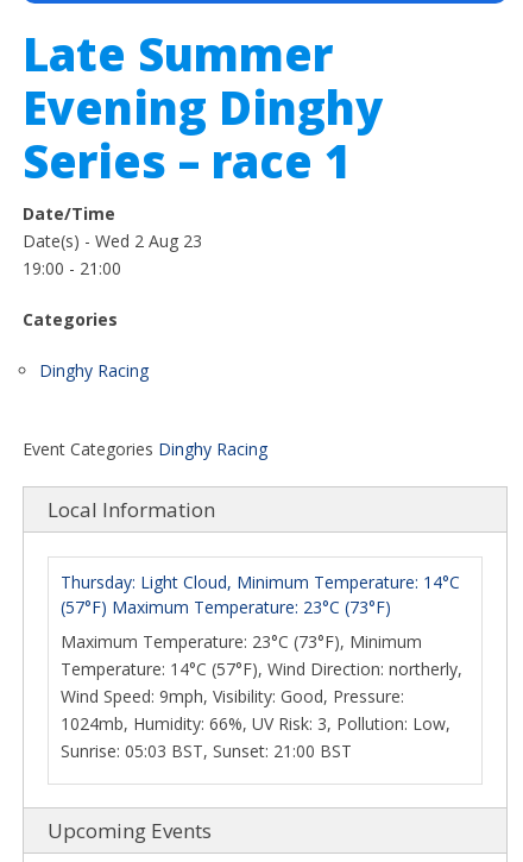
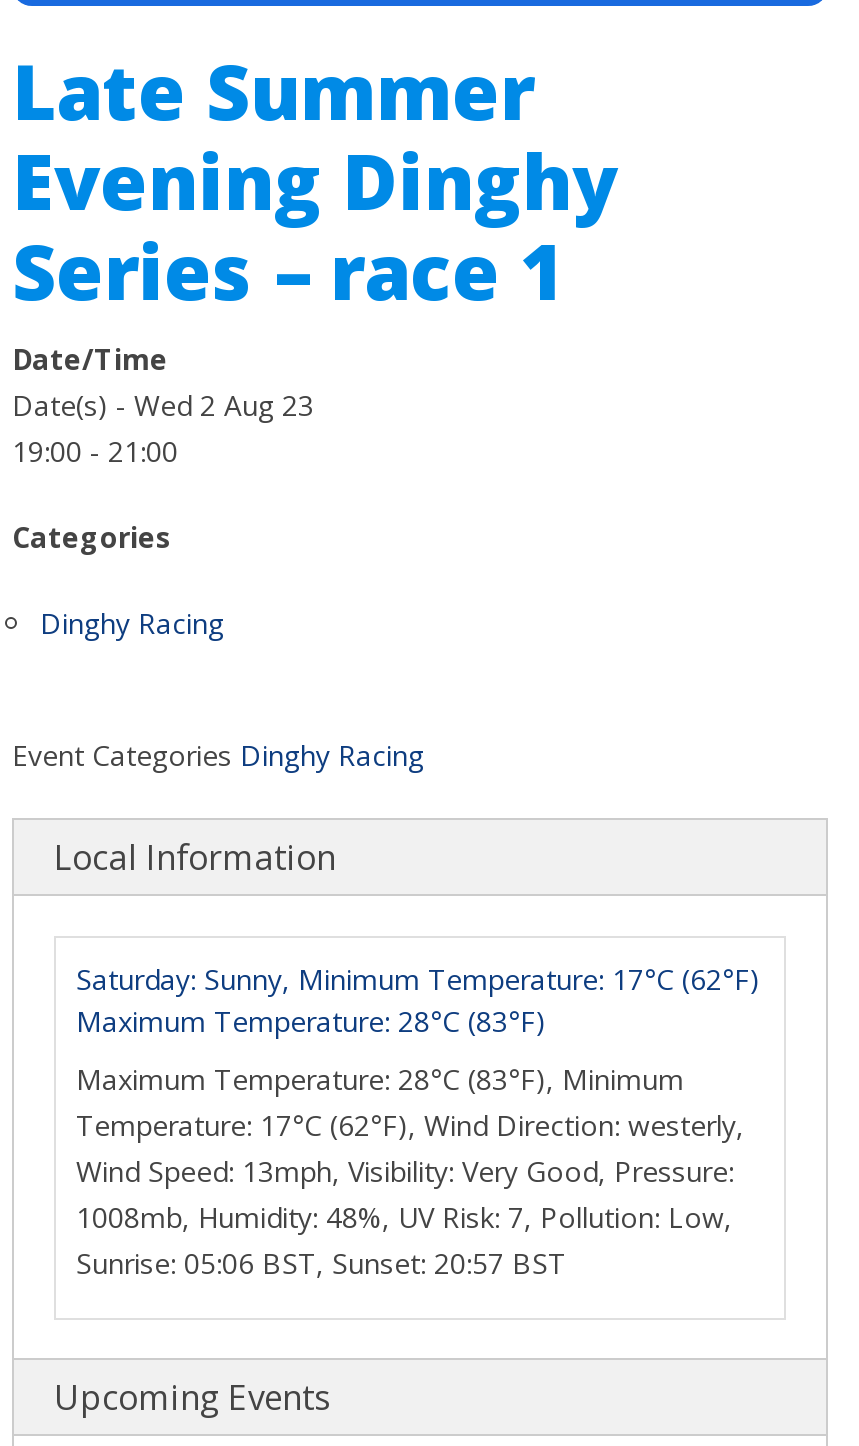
[61,571,460,618] Thursday: Light Cloud, Minimum Temperature: 14°C | (57°F) Maximum Temperature: 23°C (73°F) -> [76,960,760,1040] Saturday: Sunny, Minimum Temperature: 17°C (62°F) | Maximum Temperature: 28°C (83°F)
[61,630,462,762] Maximum Temperature: 23°C (73°F), Minimum | Temperature: 14°C (57°F), Wind Direction: northerly, | Wind Speed: 9mph, Visibility: Good, Pressure: | 1024mb, Humidity: 66%, UV Risk: 3, Pollution: Low, | Sunrise: 05:03 BST, Sunset: 21:00 BST -> [76,1060,744,1282] Maximum Temperature: 28°C (83°F), Minimum | Temperature: 17°C (62°F), Wind Direction: westerly, | Wind Speed: 13mph, Visibility: Very Good, Pressure: | 1008mb, Humidity: 48%, UV Risk: 7, Pollution: Low, | Sunrise: 05:06 BST, Sunset: 20:57 BST

